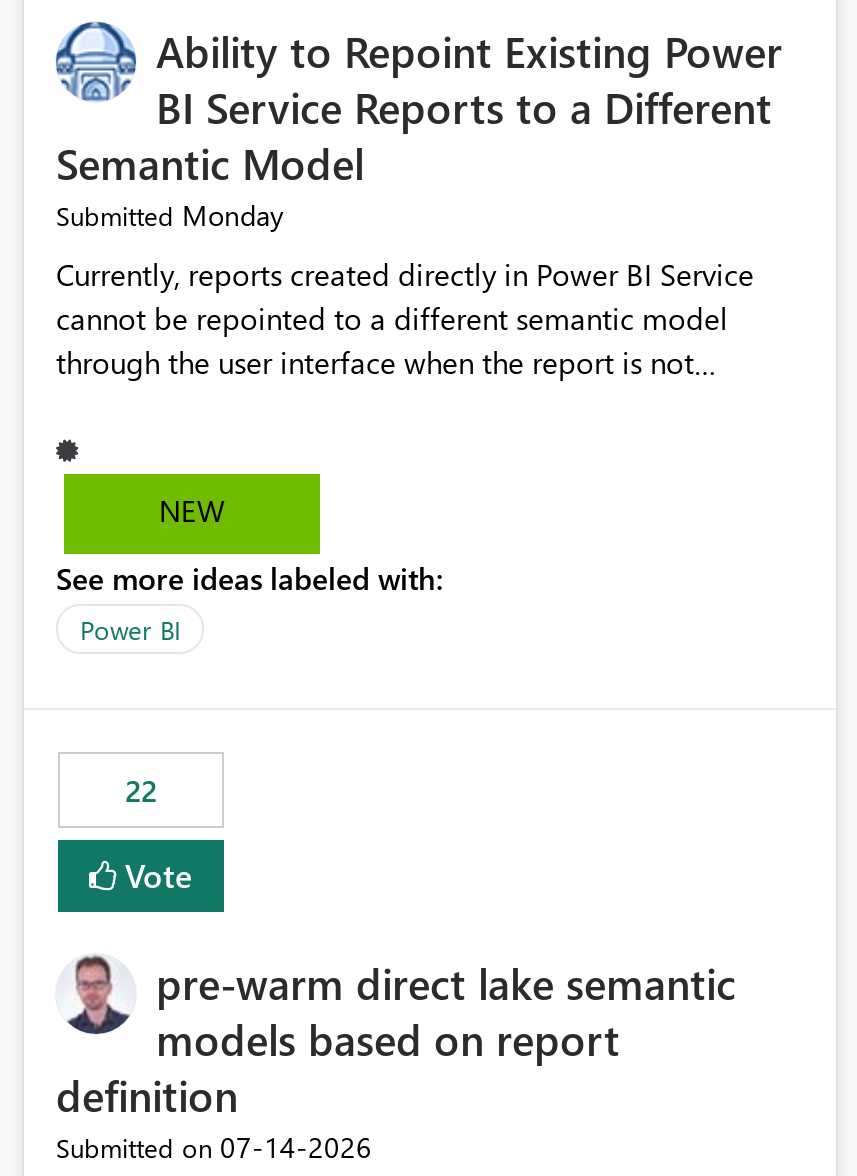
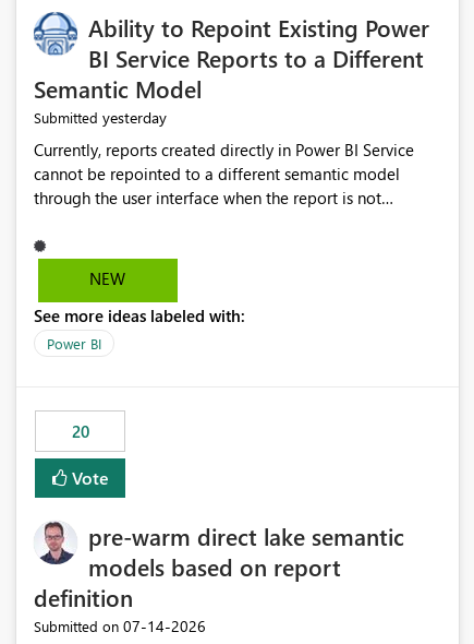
[56,197,284,235] Submitted Monday -> [34,107,167,128] Submitted yesterday
[125,771,157,811] 22 -> [71,421,89,443] 20

